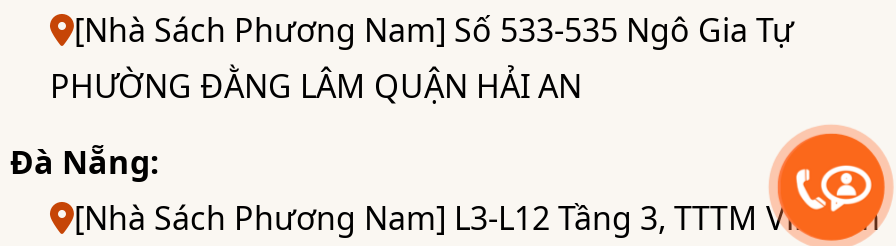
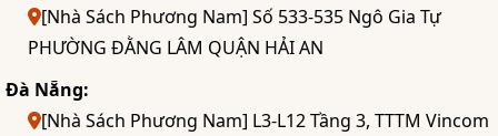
[768,124,890,212] [image] -> none

